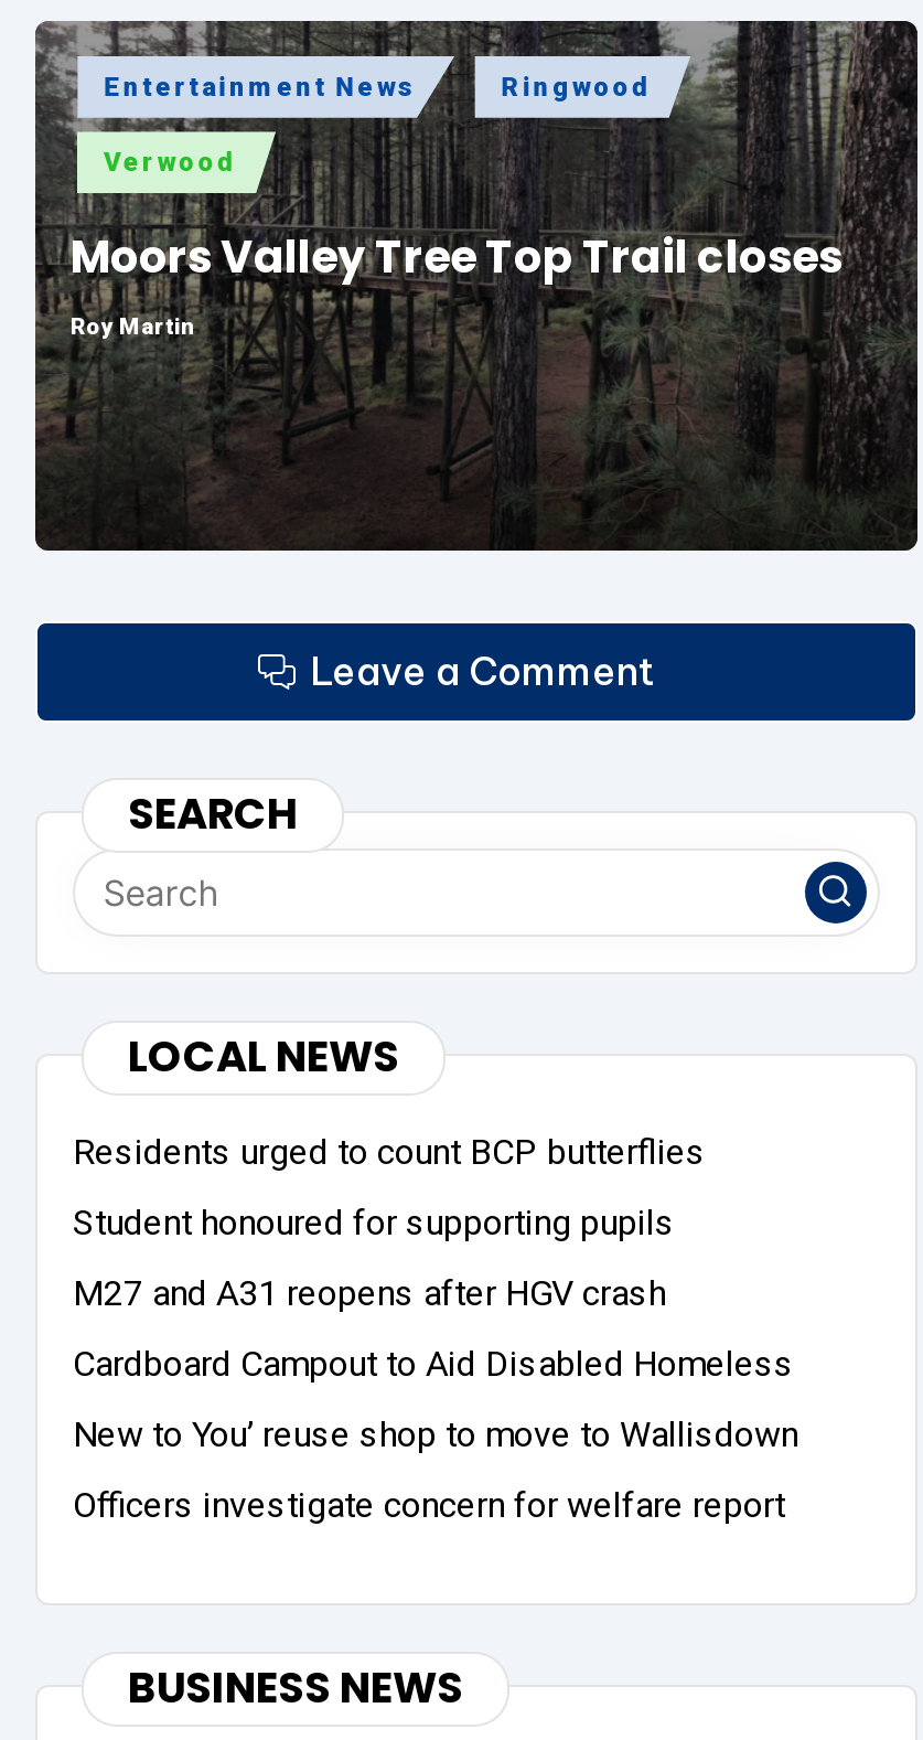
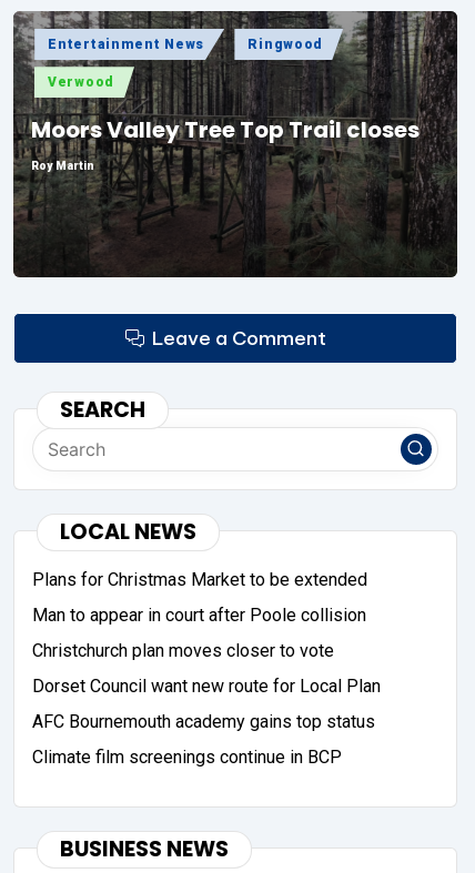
[73,1130,706,1172] Residents urged to count BCP butterflies -> [32,569,367,590] Plans for Christmas Market to be extended
[73,1200,675,1242] Student honoured for supporting pupils -> [32,604,366,625] Man to appear in court after Poole collision
[73,1271,666,1313] M27 and A31 reopens after HGV crash -> [32,639,334,661] Christchurch plan moves closer to vote
[73,1342,794,1384] Cardboard Campout to Aid Disabled Homeless -> [32,675,381,696] Dorset Council want new route for Local Plan
[73,1412,798,1454] New to You’ reuse shop to move to Wallisdown -> [32,710,375,732] AFC Bournemouth academy gains top status
[73,1483,785,1525] Officers investigate concern for welfare report -> [32,746,342,767] Climate film screenings continue in BCP

